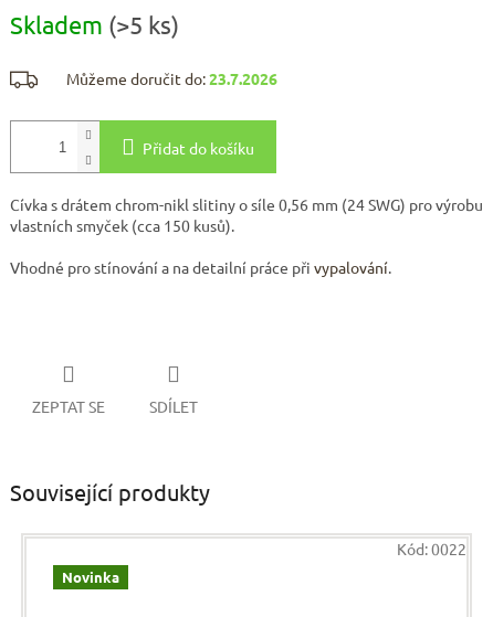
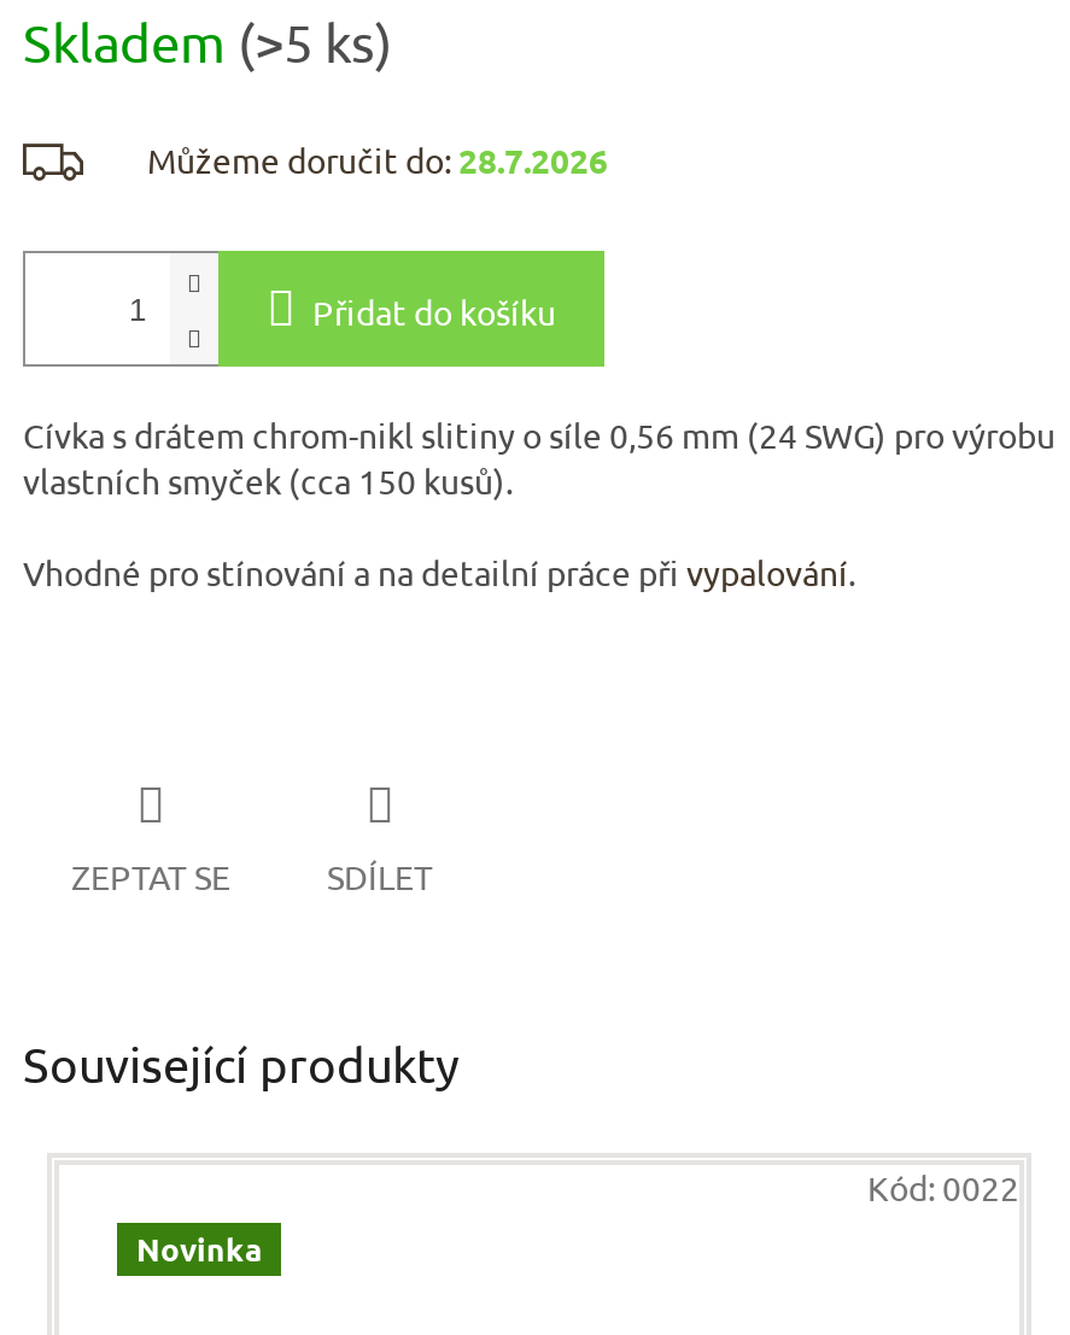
[67,68,278,88] Můžeme doručit do: 23.7.2026 -> [147,137,608,181] Můžeme doručit do: 28.7.2026

